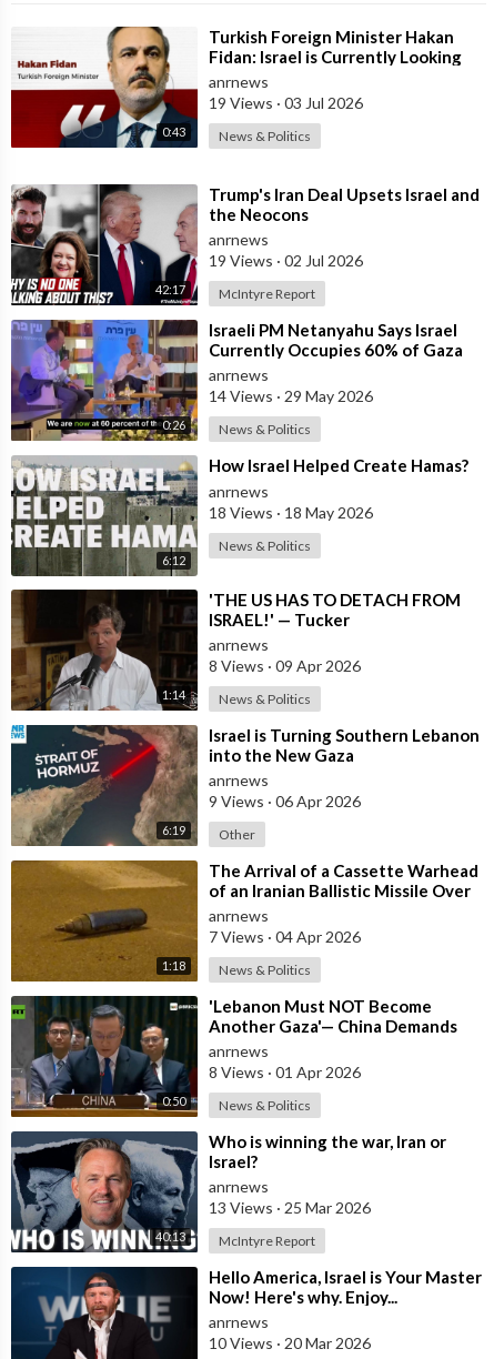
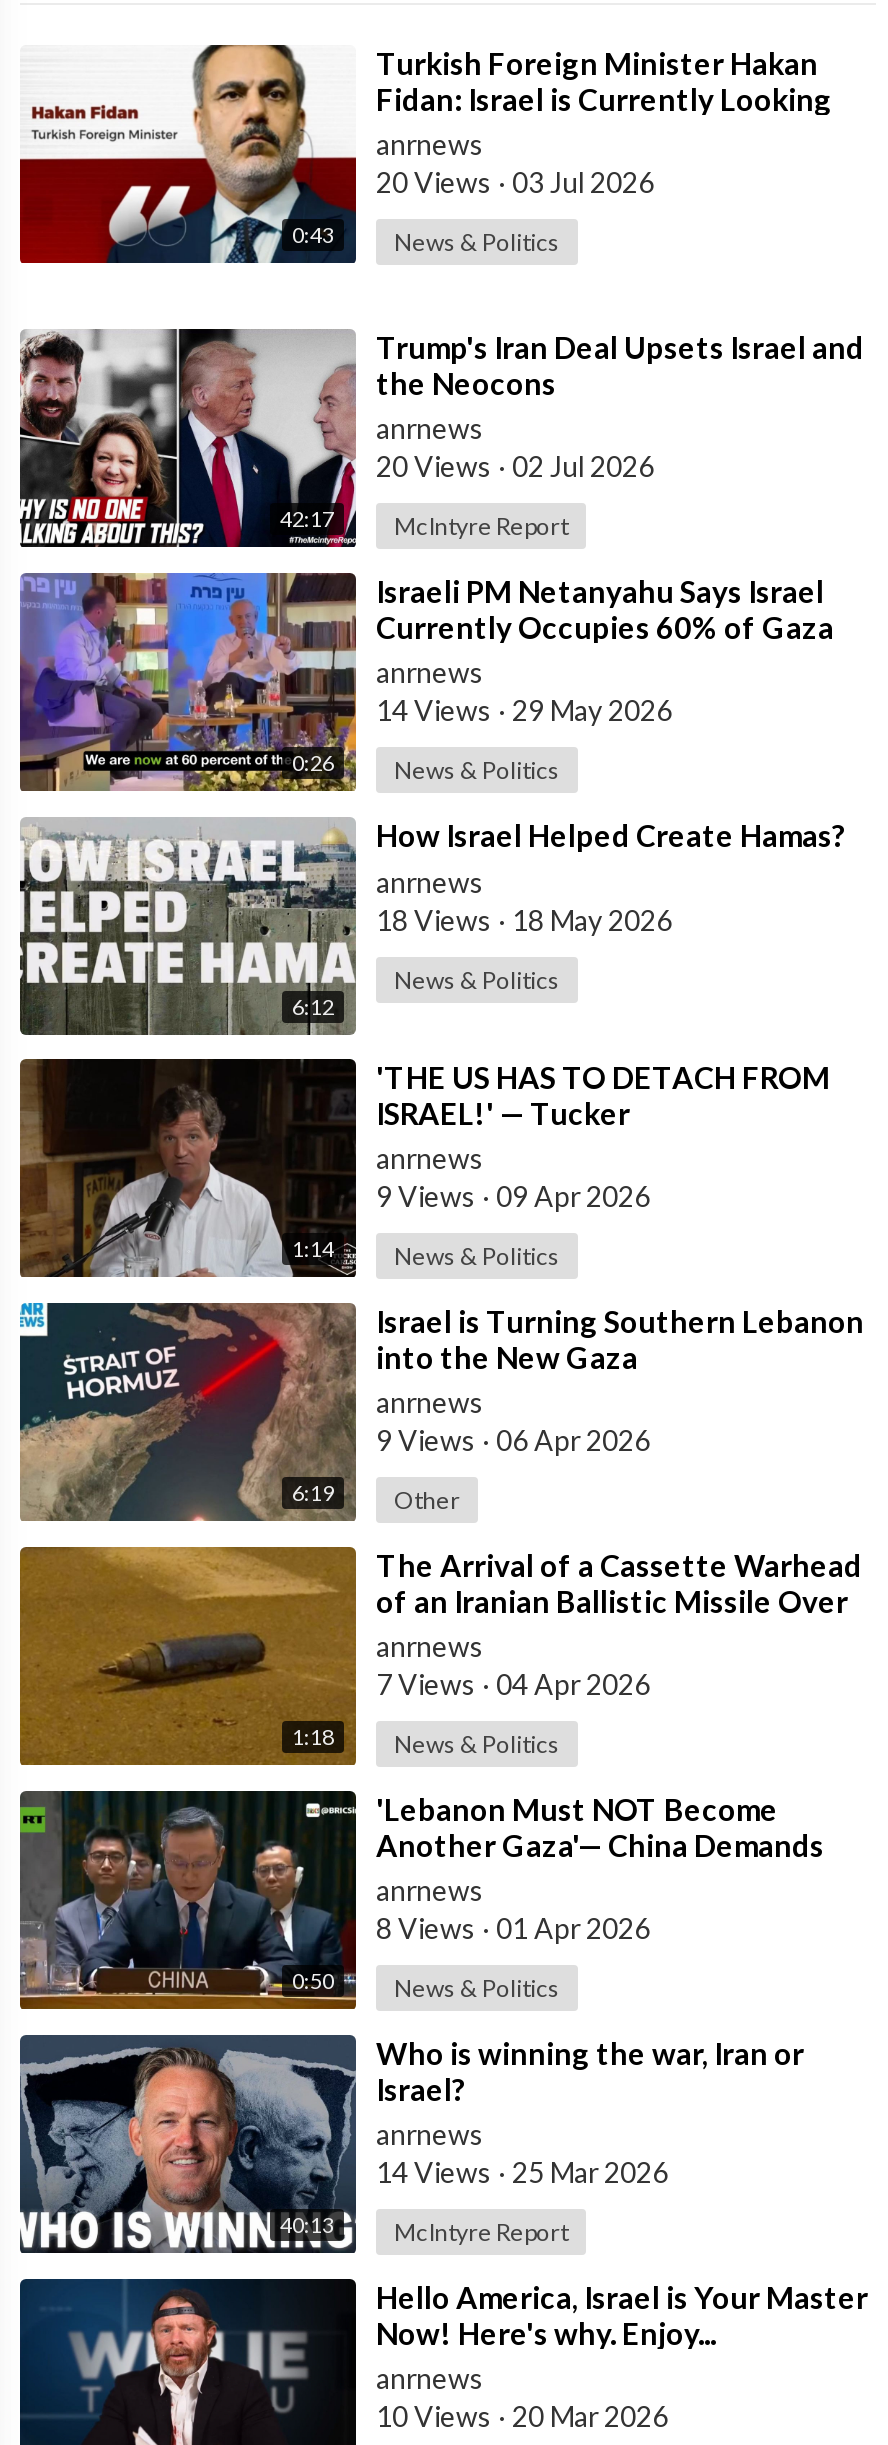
[209,93,363,112] 19 Views · 03 Jul 2026 -> [376,165,654,199] 20 Views · 03 Jul 2026
[209,251,363,270] 19 Views · 02 Jul 2026 -> [376,449,654,483] 20 Views · 02 Jul 2026
[209,656,361,675] 8 Views · 09 Apr 2026 -> [376,1179,650,1213] 9 Views · 09 Apr 2026
[209,1198,371,1217] 13 Views · 25 Mar 2026 -> [376,2155,668,2189] 14 Views · 25 Mar 2026

